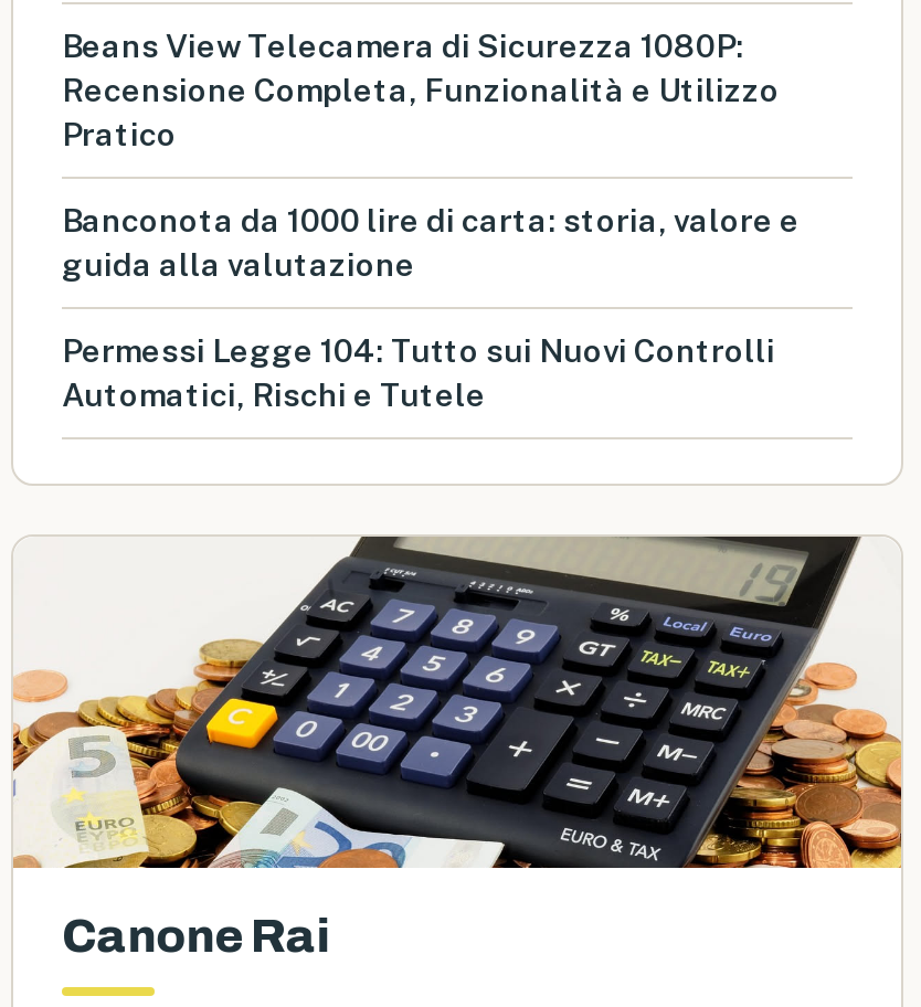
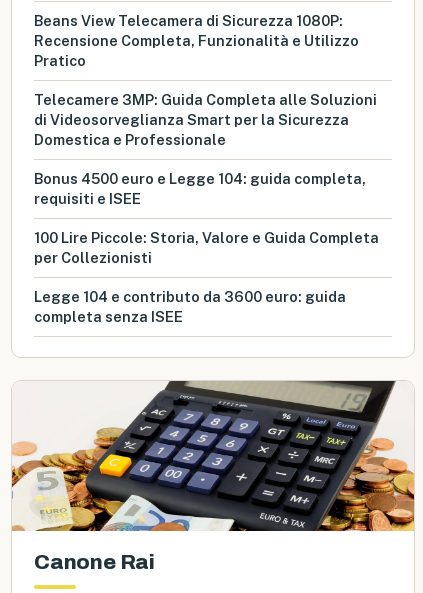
[62,201,800,413] Banconota da 1000 lire di carta: storia, valore e | guida alla valutazione | Permessi Legge 104: Tutto sui Nuovi Controlli | Automatici, Rischi e Tutele -> [34,91,379,325] Telecamere 3MP: Guida Completa alle Soluzioni | di Videosorveglianza Smart per la Sicurezza | Domestica e Professionale | Bonus 4500 euro e Legge 104: guida completa, | requisiti e ISEE | 100 Lire Piccole: Storia, Valore e Guida Completa | per Collezionisti | Legge 104 e contributo da 3600 euro: guida | completa senza ISEE

